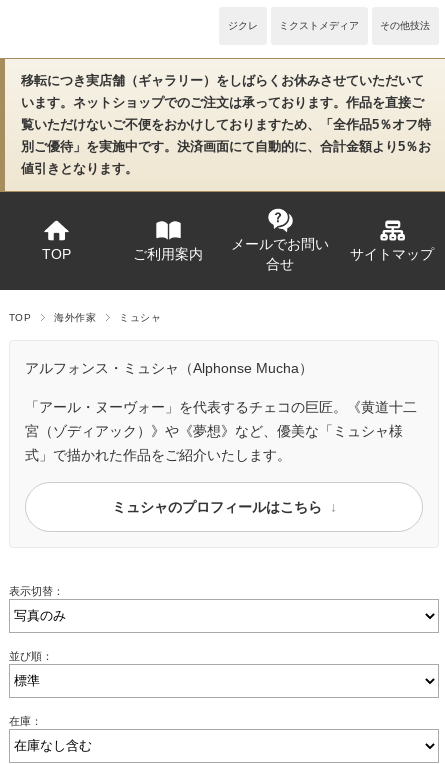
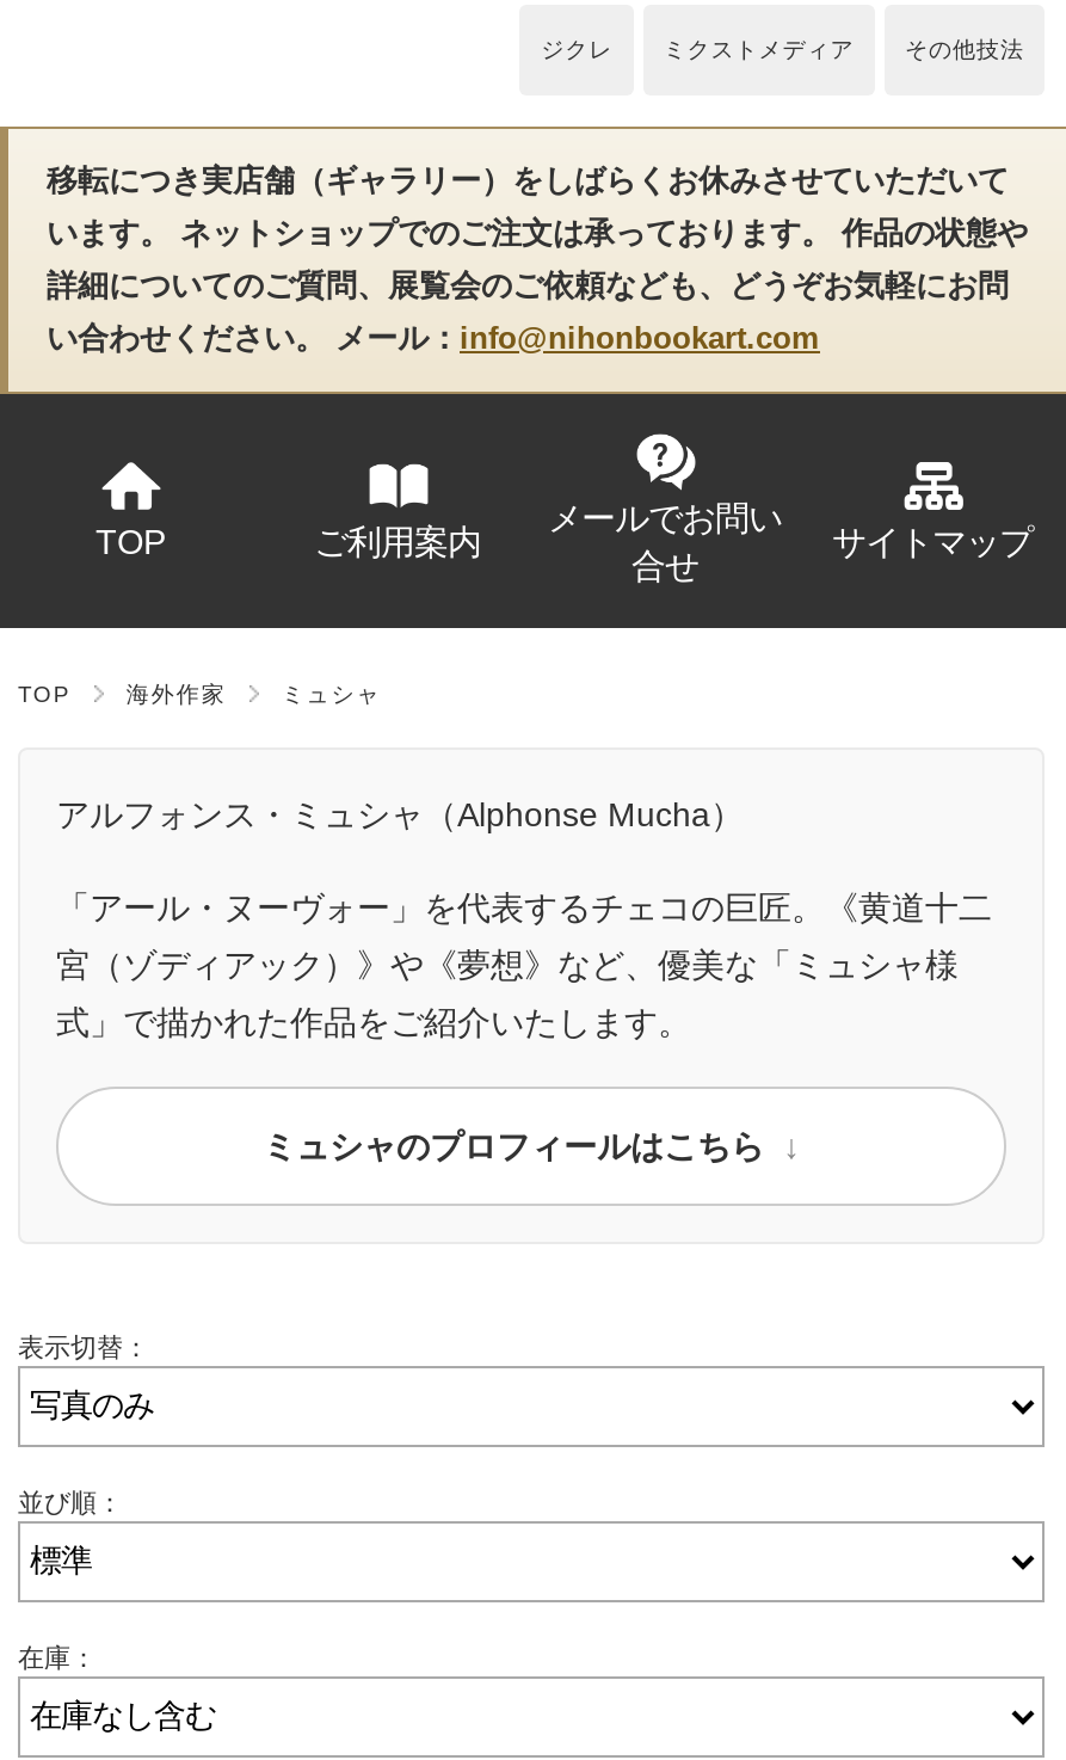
[21,95,431,176] います。ネットショップでのご注文は承っております。作品を直接ご | 覧いただけないご不便をおかけしておりますため、「全作品5％オフ特 | 別ご優待」を実施中です。決済画面にて自動的に、合計金額より5％お | 値引きとなります。 -> [47,216,1028,357] います。 ネットショップでのご注文は承っております。 作品の状態や | 詳細についてのご質問、展覧会のご依頼なども、どうぞお気軽にお問 | い合わせください。 メール：info@nihonbookart.com

